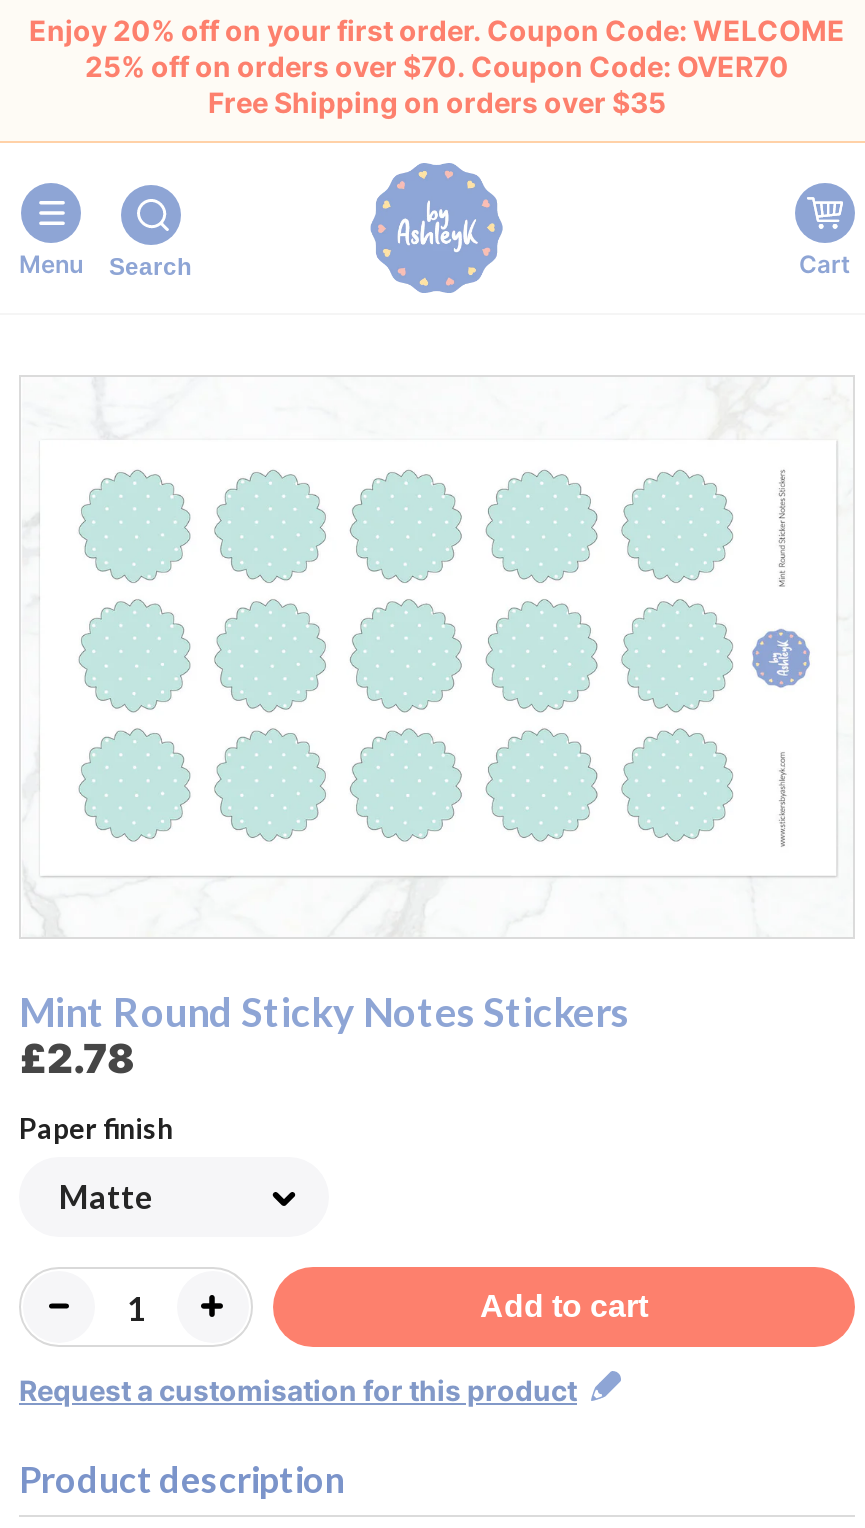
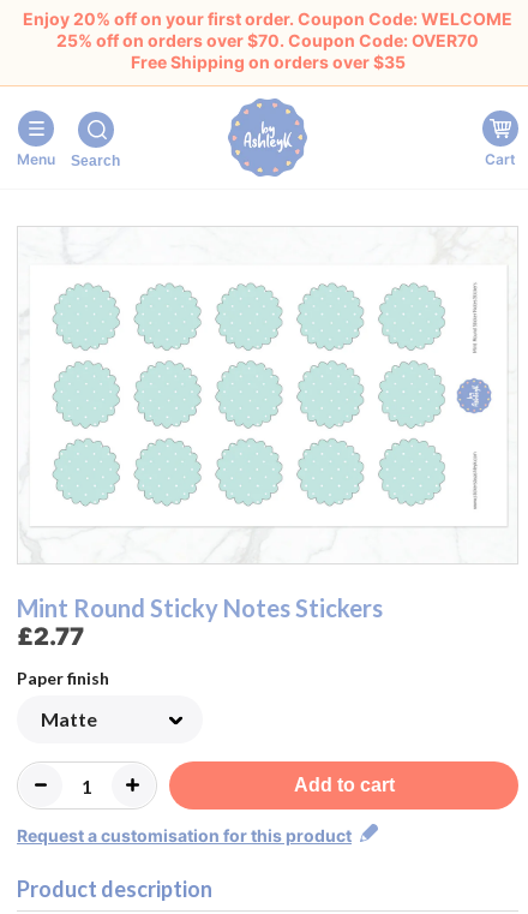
[19,1035,135,1083] £2.78 -> [17,622,84,651] £2.77

